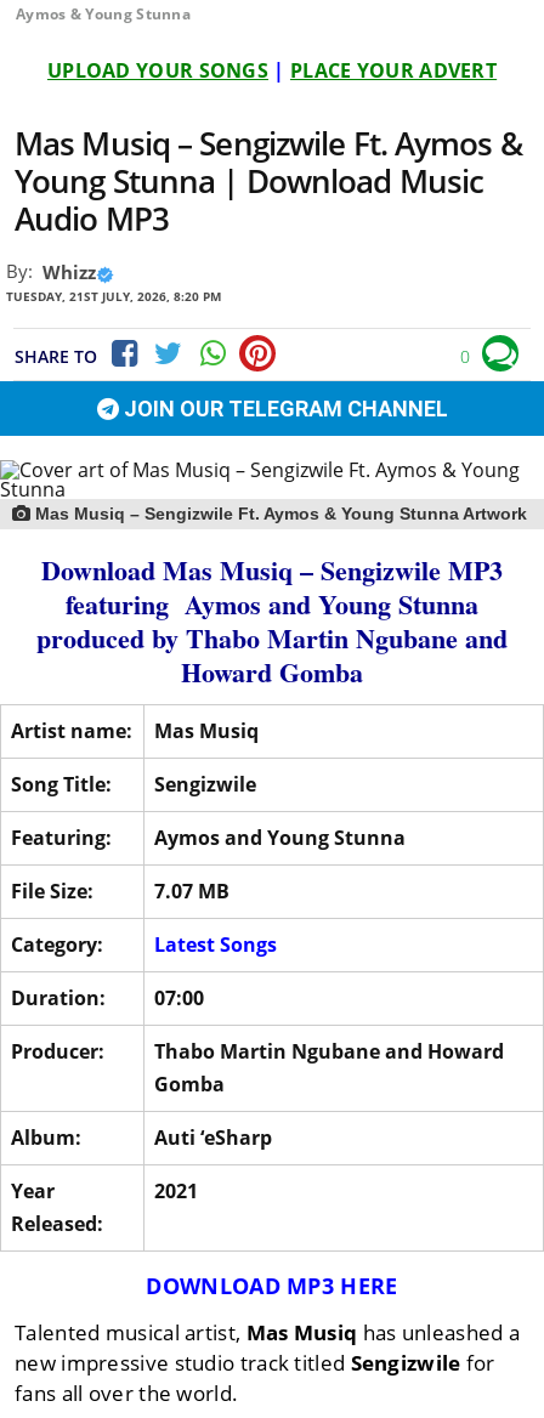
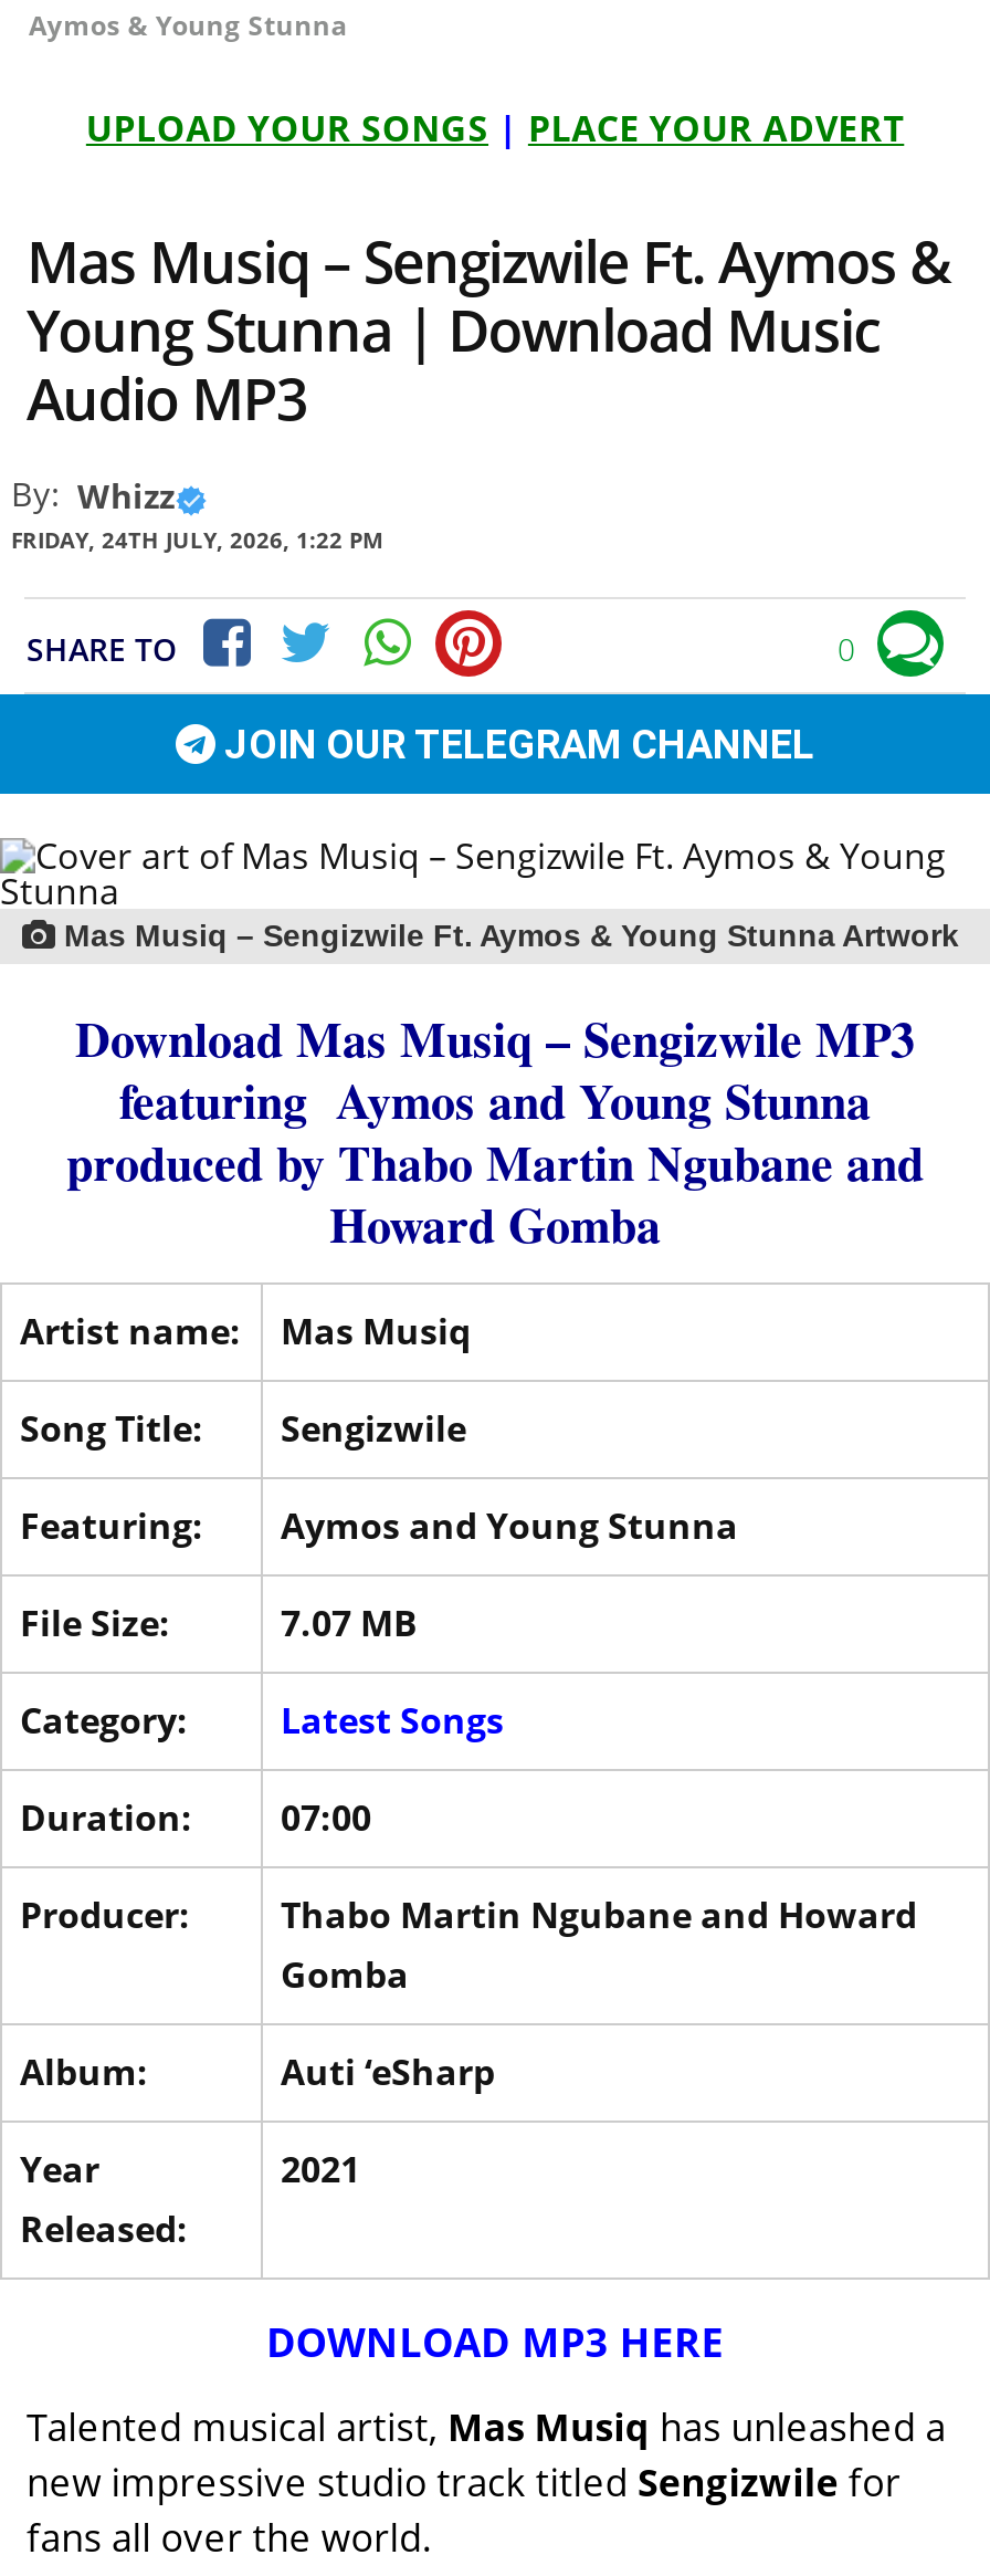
[6,288,221,305] TUESDAY, 21ST JULY, 2026, 8:20 PM -> [11,525,382,556] FRIDAY, 24TH JULY, 2026, 1:22 PM

